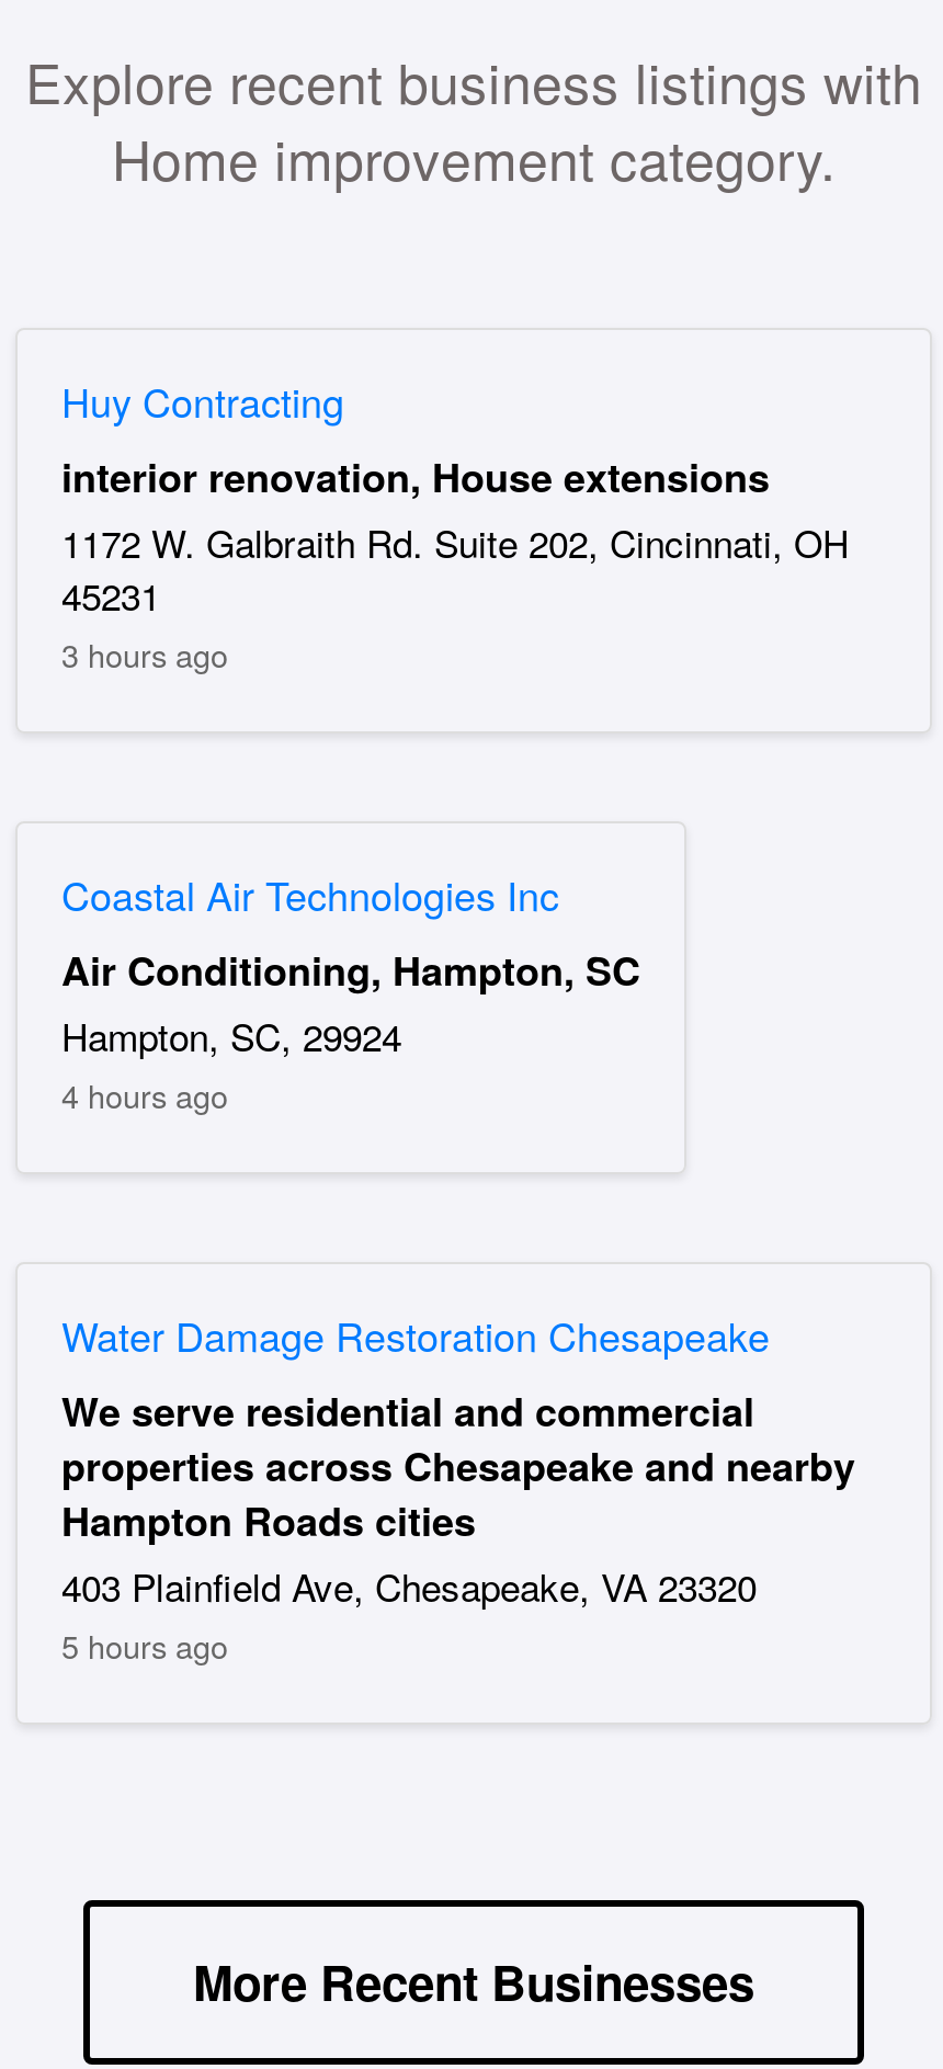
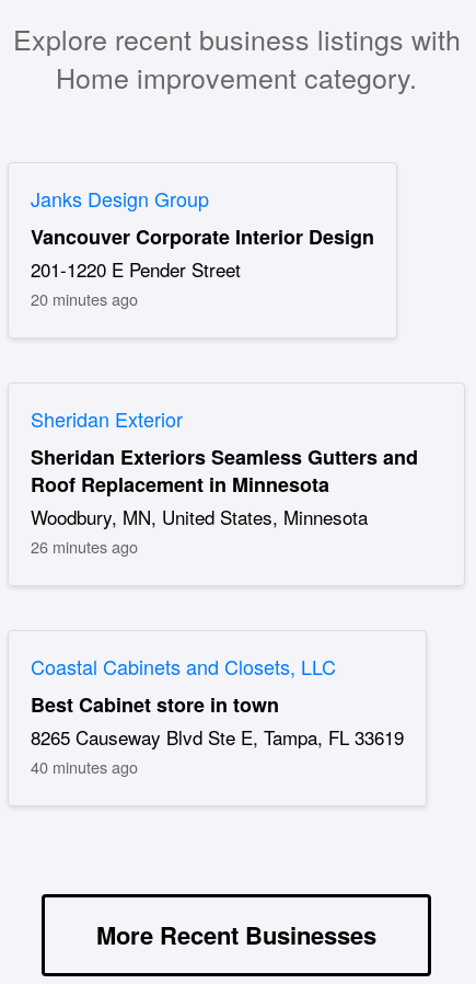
[61,371,849,675] Huy Contracting | interior renovation, House extensions | 1172 W. Galbraith Rd. Suite 202, Cincinnati, OH | 45231 | 3 hours ago -> [31,184,374,310] Janks Design Group | Vancouver Corporate Interior Design | 201-1220 E Pender Street | 20 minutes ago
[61,864,640,1116] Coastal Air Technologies Inc | Air Conditioning, Hampton, SC | Hampton, SC, 29924 | 4 hours ago -> [31,404,418,557] Sheridan Exterior | Sheridan Exteriors Seamless Gutters and | Roof Replacement in Minnesota | Woodbury, MN, United States, Minnesota | 26 minutes ago
[61,1305,855,1667] Water Damage Restoration Chesapeake | We serve residential and commercial | properties across Chesapeake and nearby | Hampton Roads cities | 403 Plainfield Ave, Chesapeake, VA 23320 | 5 hours ago -> [31,651,404,777] Coastal Cabinets and Closets, LLC | Best Cabinet store in town | 8265 Causeway Blvd Ste E, Tampa, FL 33619 | 40 minutes ago

